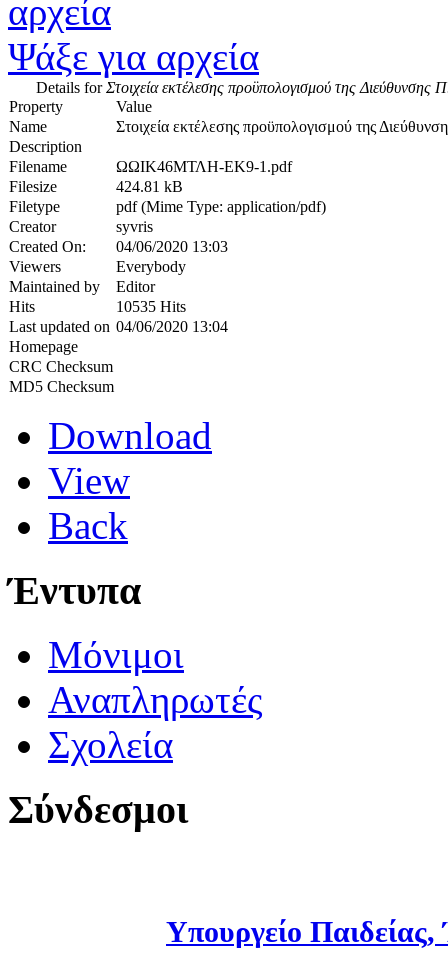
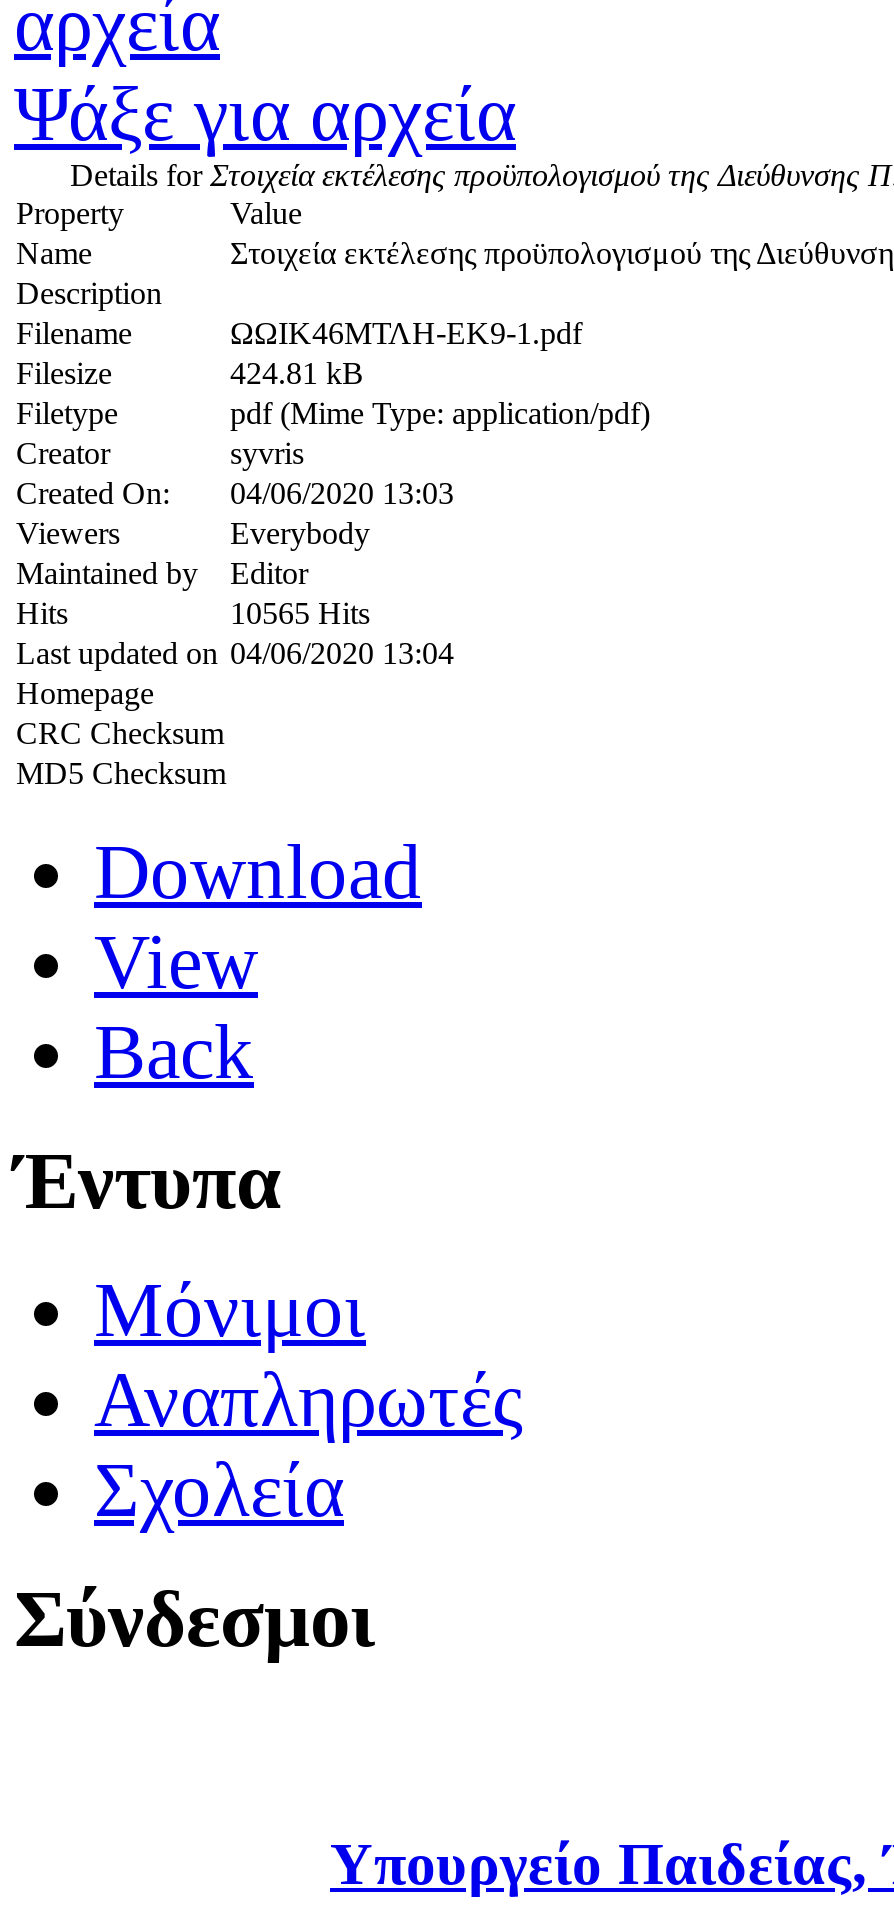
[116,298,186,315] 10535 Hits -> [230,596,370,630] 10565 Hits

